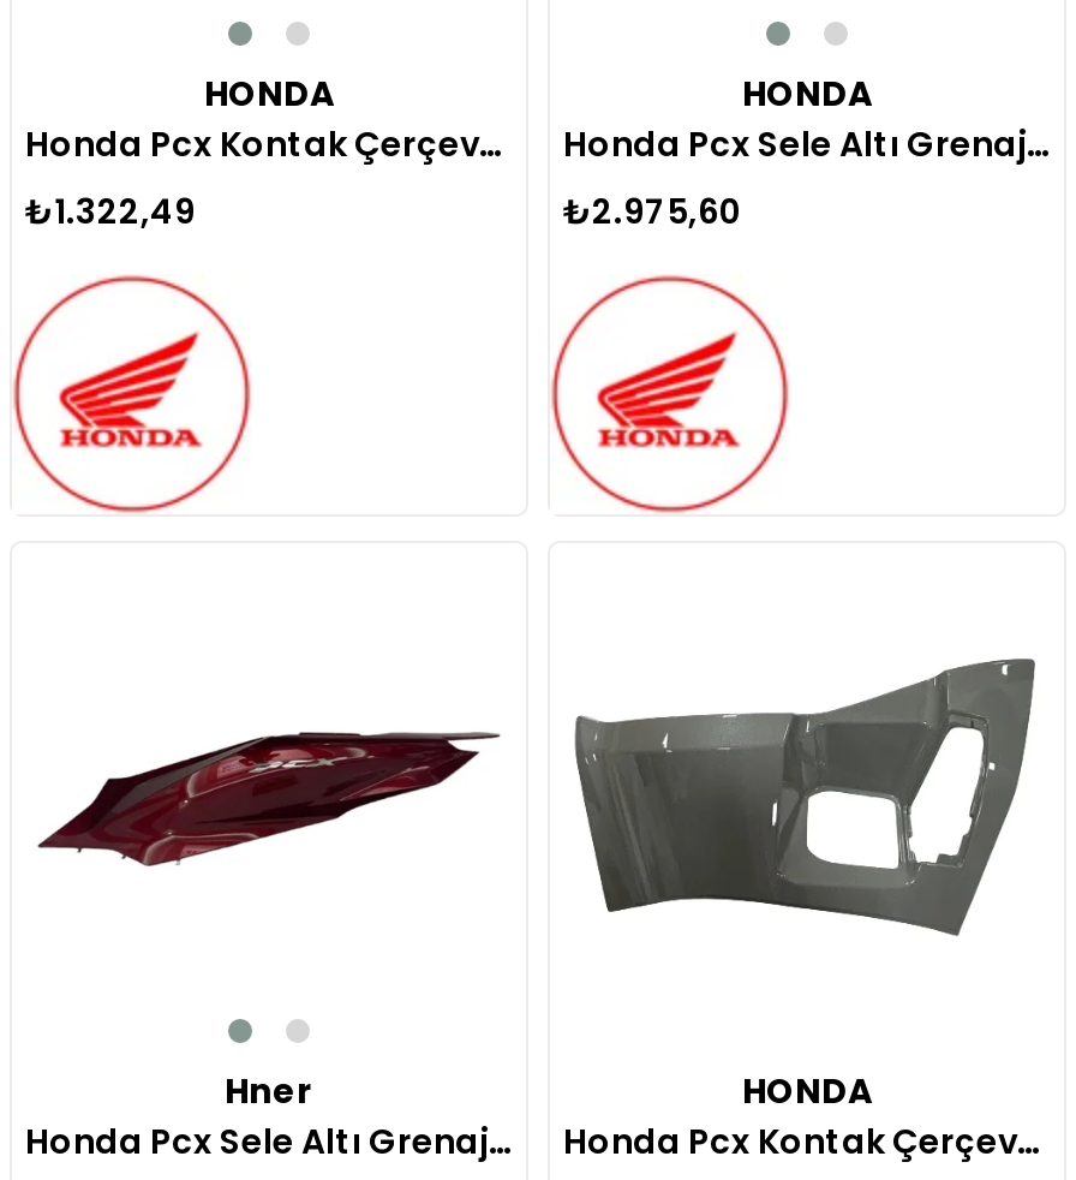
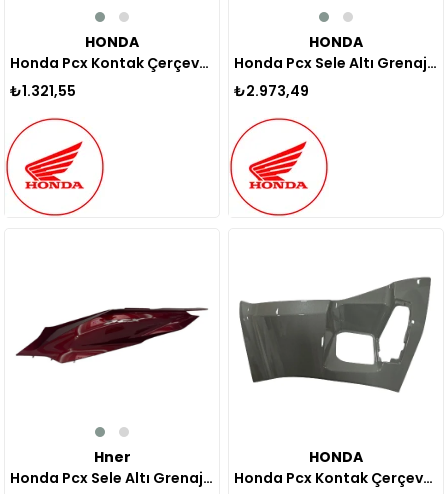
[25,187,196,235] ₺1.322,49 -> [10,81,76,101] ₺1.321,55
[563,187,743,235] ₺2.975,60 -> [234,81,309,101] ₺2.973,49

